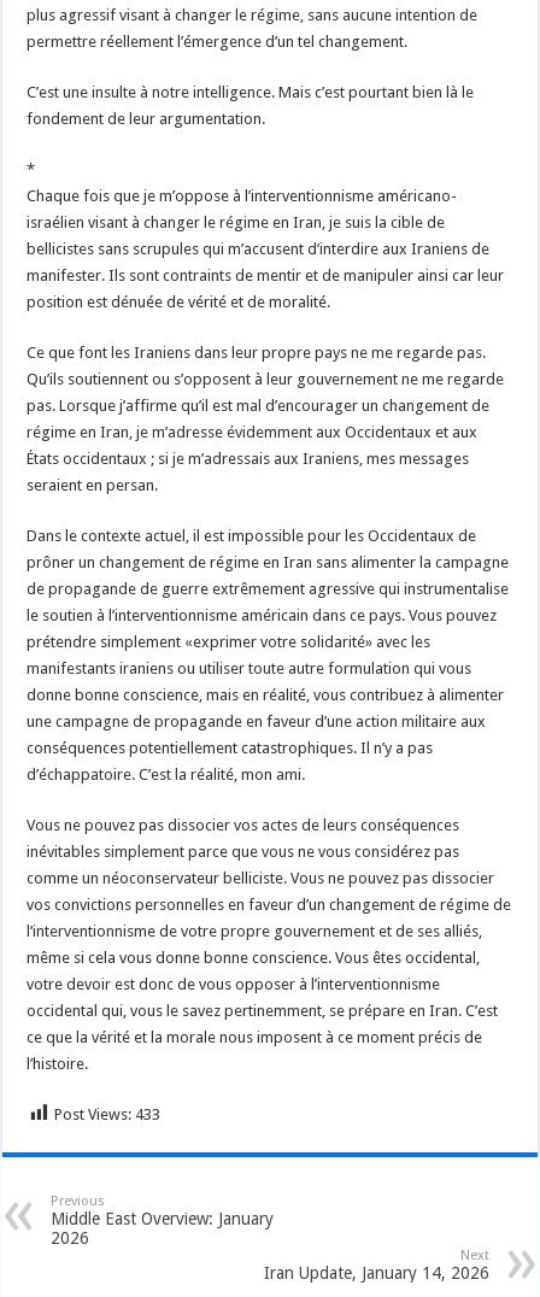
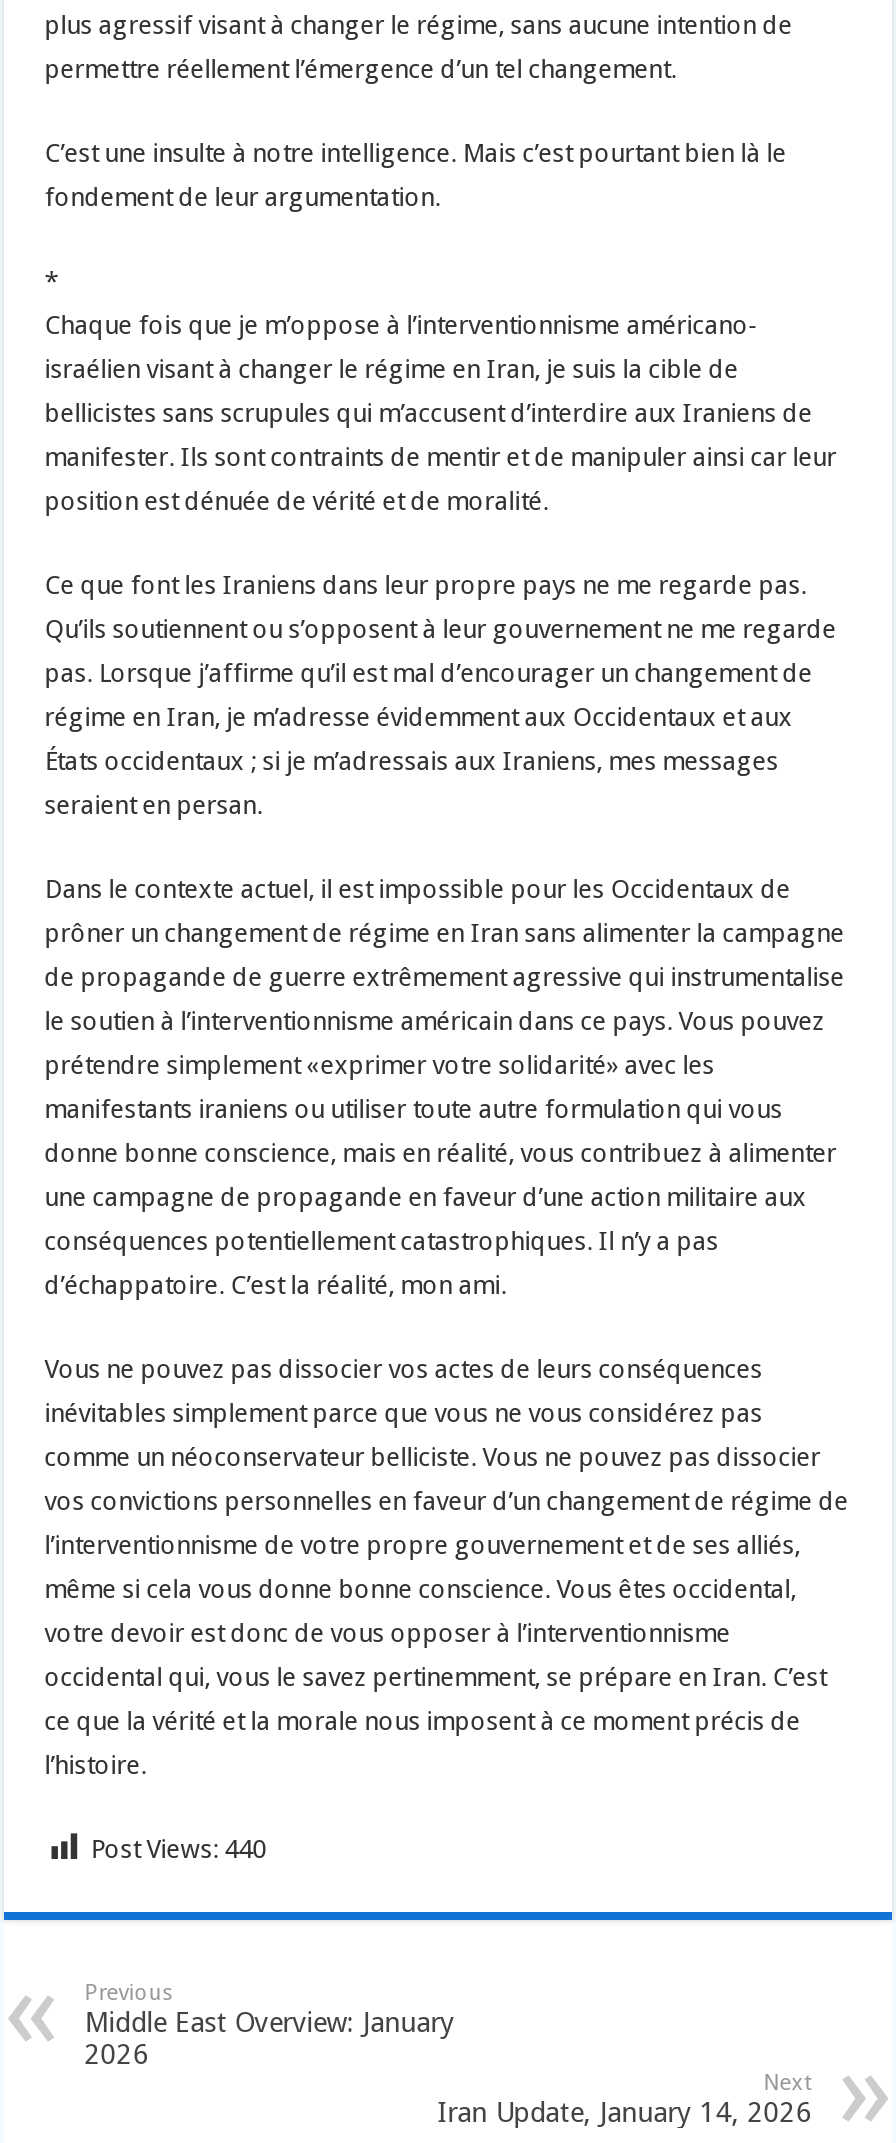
[54,1105,161,1123] Post Views: 433 -> [90,1834,266,1864] Post Views: 440

